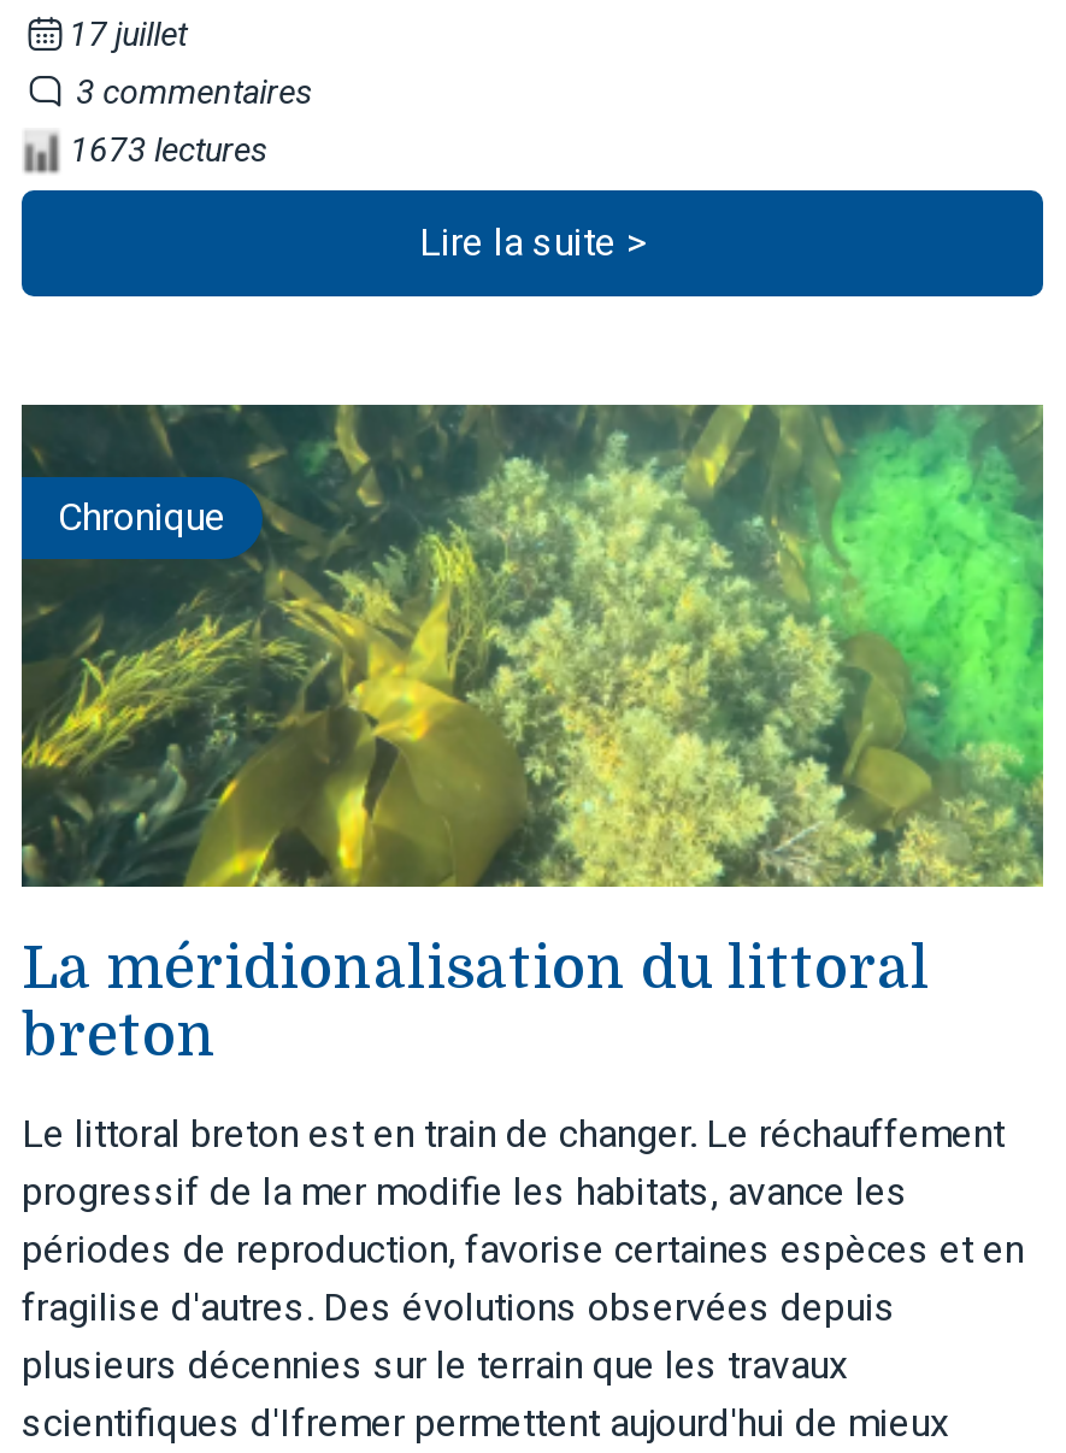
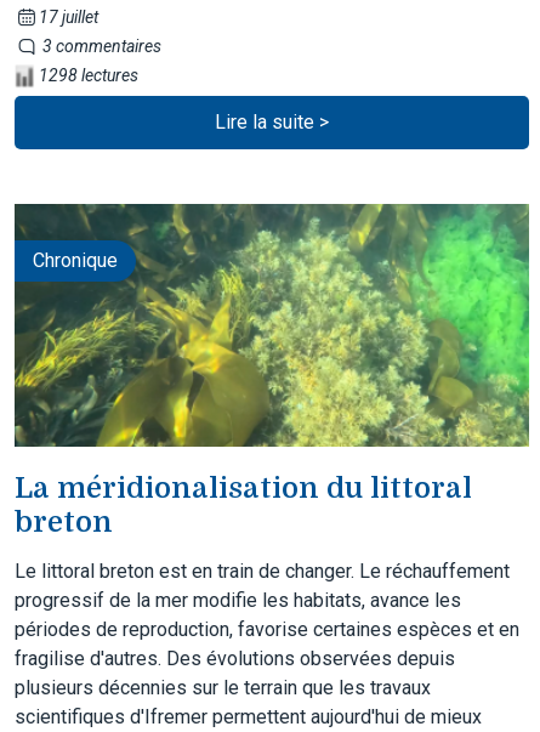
[63,129,267,167] 1673 lectures -> [35,65,138,84] 1298 lectures

